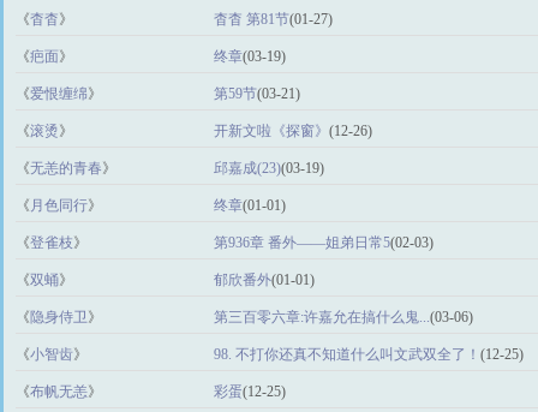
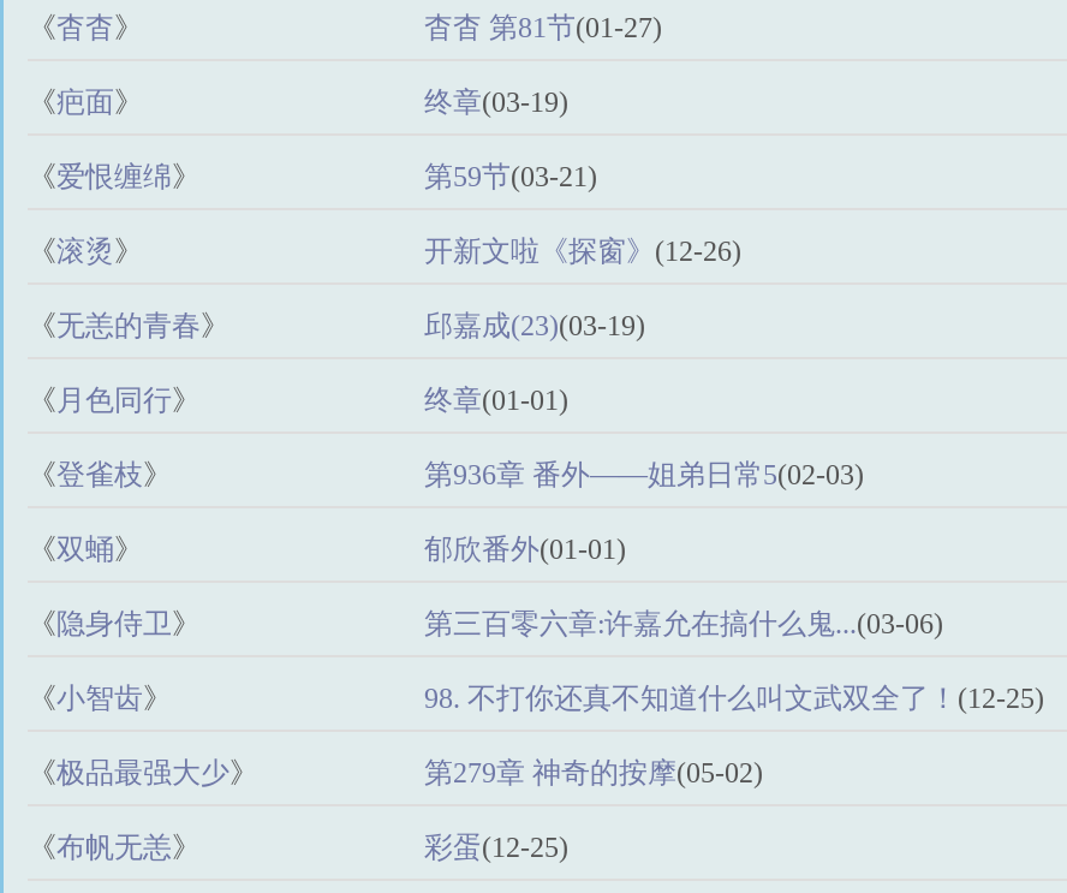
none -> [28,756,763,790] 《极品最强大少》 | 第279章 神奇的按摩(05-02)

